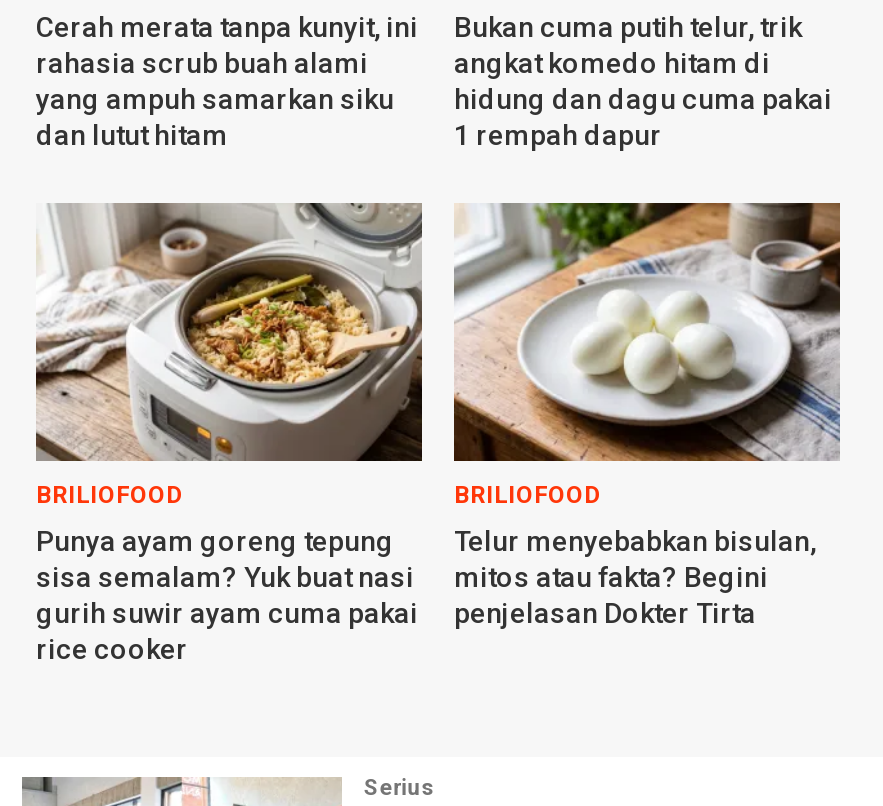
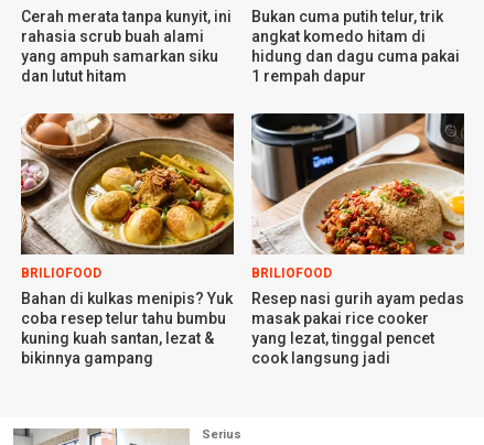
[34,202,424,665] [image] | Punya ayam goreng tepung | sisa semalam? Yuk buat nasi | gurih suwir ayam cuma pakai | rice cooker -> [20,112,235,367] [image] | Bahan di kulkas menipis? Yuk | coba resep telur tahu bumbu | kuning kuah santan, lezat & | bikinnya gampang
[452,200,842,629] [image] | Telur menyebabkan bisulan, | mitos atau fakta? Begini | penjelasan Dokter Tirta -> [250,112,465,367] [image] | Resep nasi gurih ayam pedas | masak pakai rice cooker | yang lezat, tinggal pencet | cook langsung jadi

